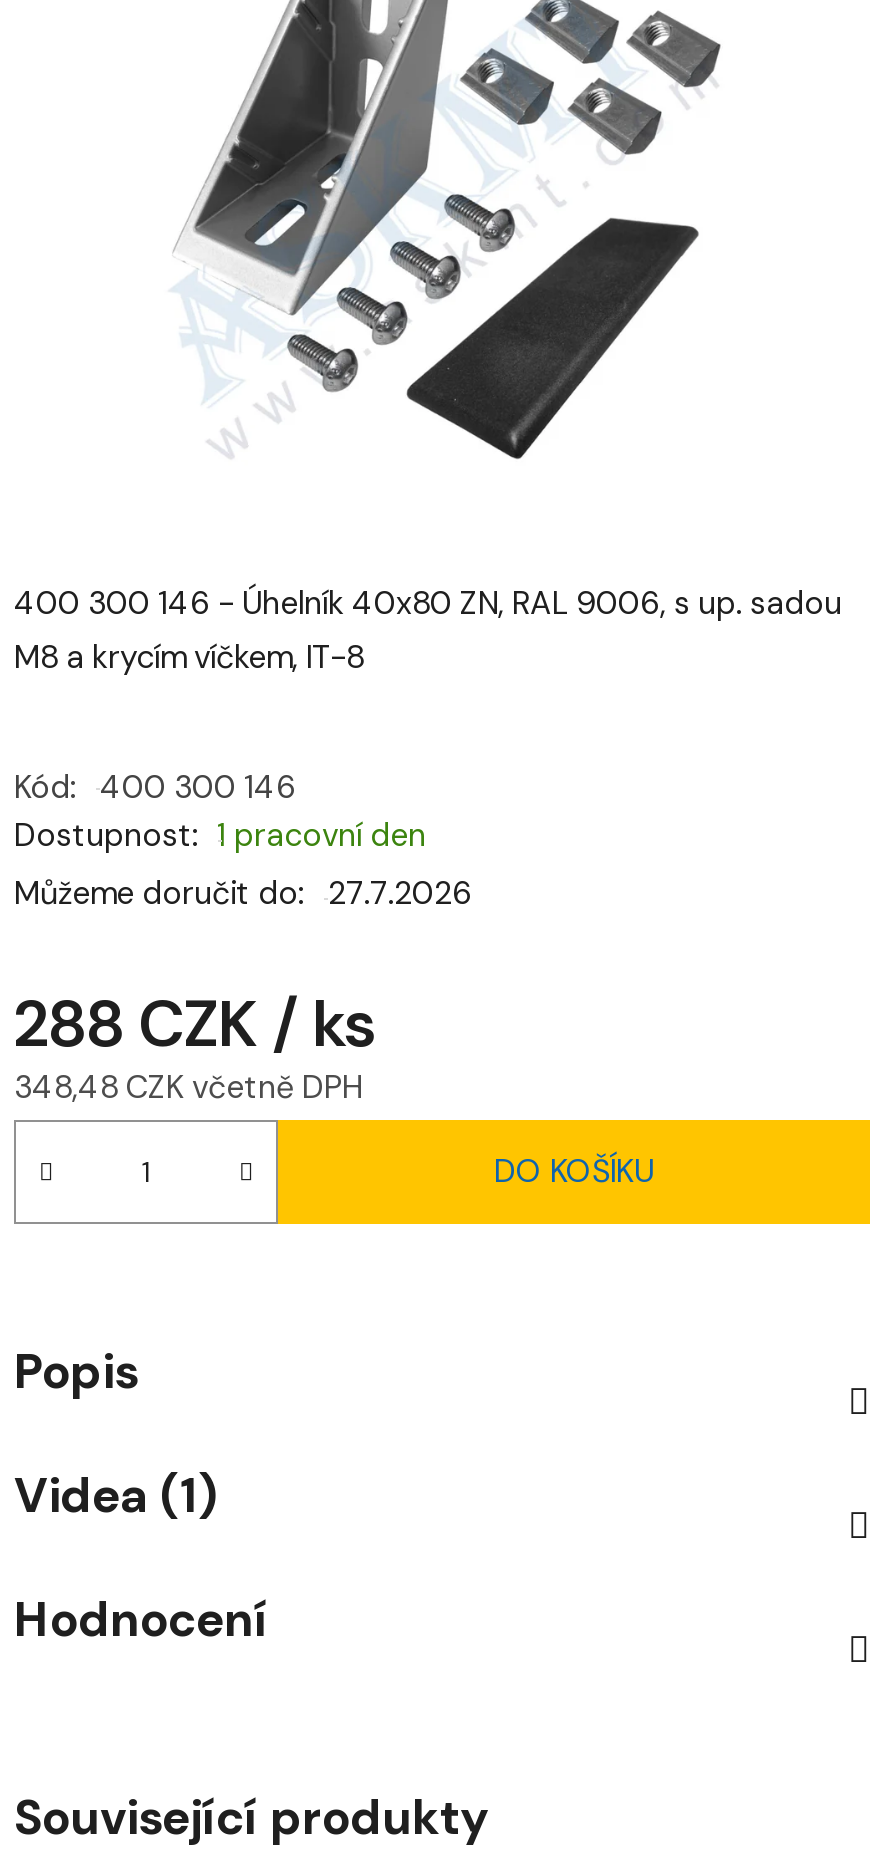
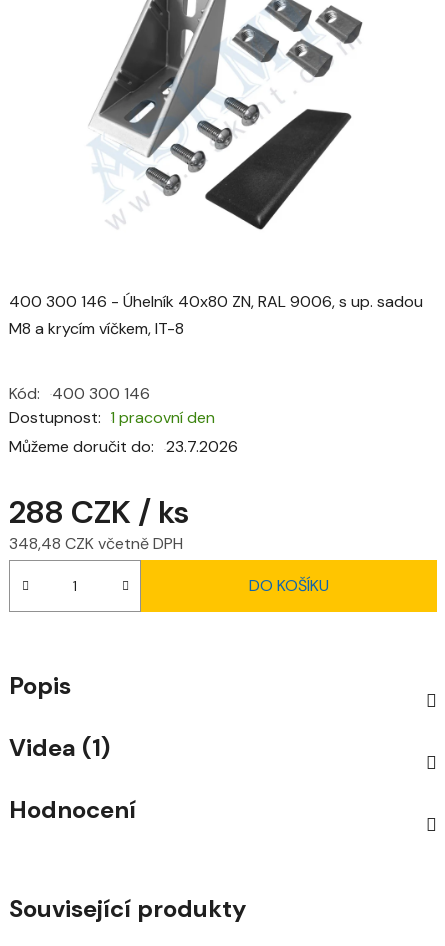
[14,872,472,914] Můžeme doručit do: 27.7.2026 -> [9,436,238,457] Můžeme doručit do: 23.7.2026

